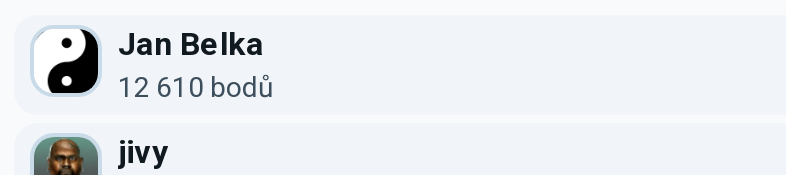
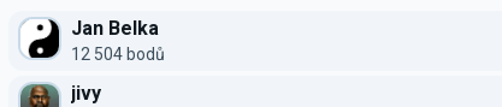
[118,71,274,103] 12 610 bodů -> [71,44,165,63] 12 504 bodů

